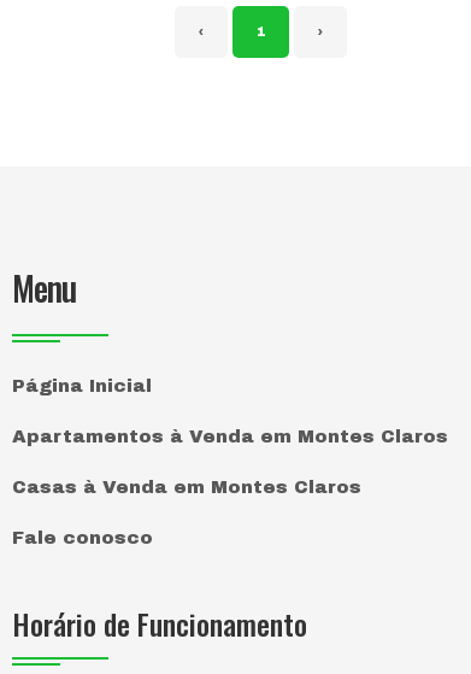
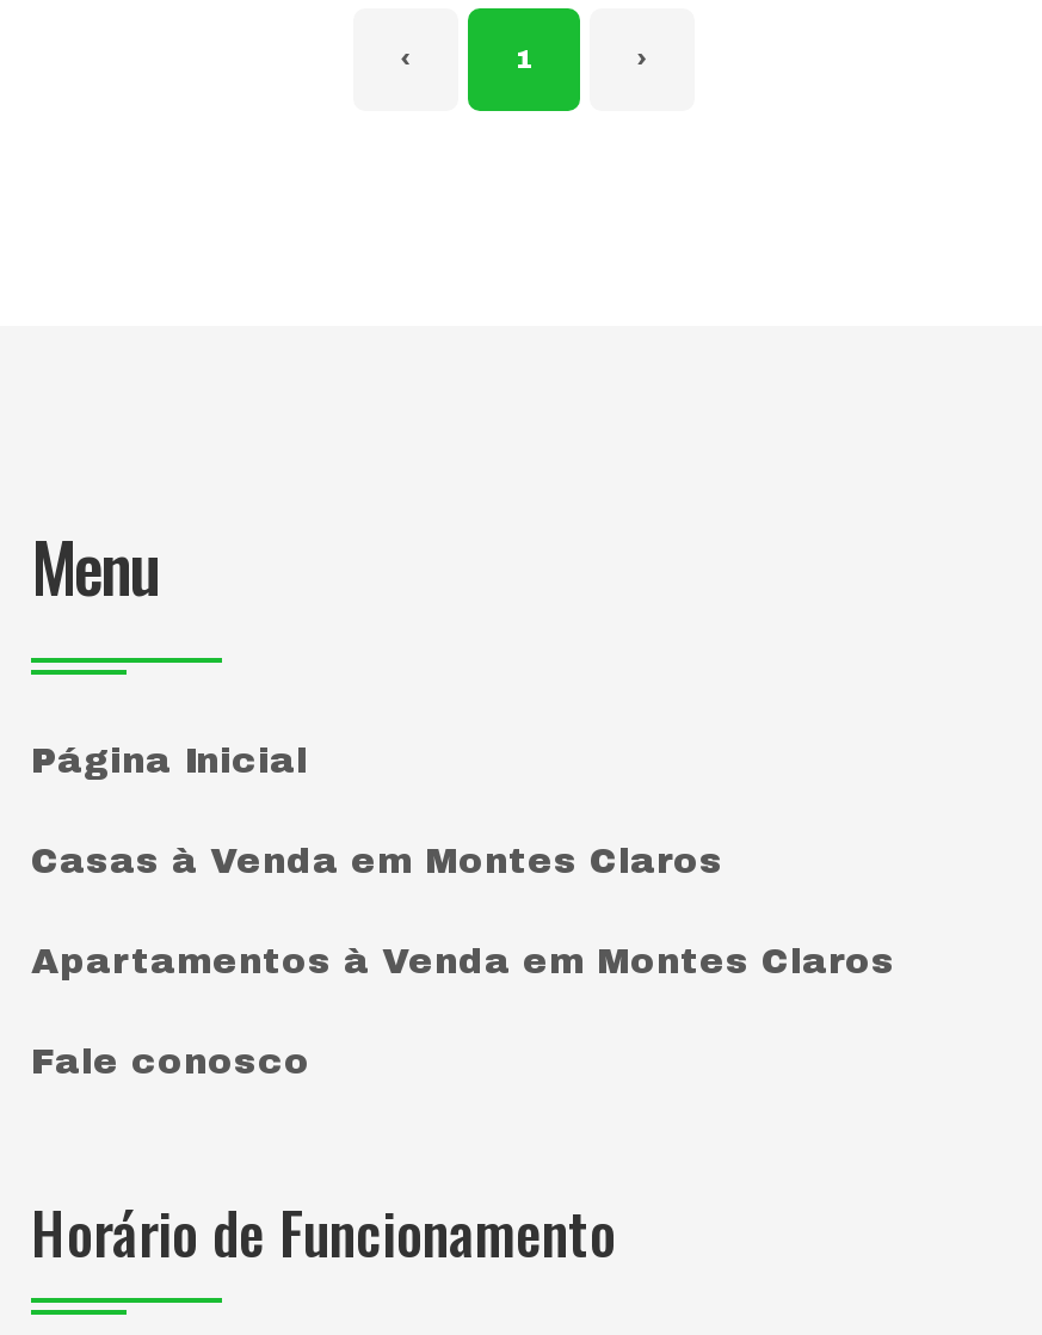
moved [12,427,448,446] -> [31,942,895,980]: Apartamentos à Venda em Montes Claros
moved [12,477,361,497] -> [31,842,723,880]: Casas à Venda em Montes Claros

